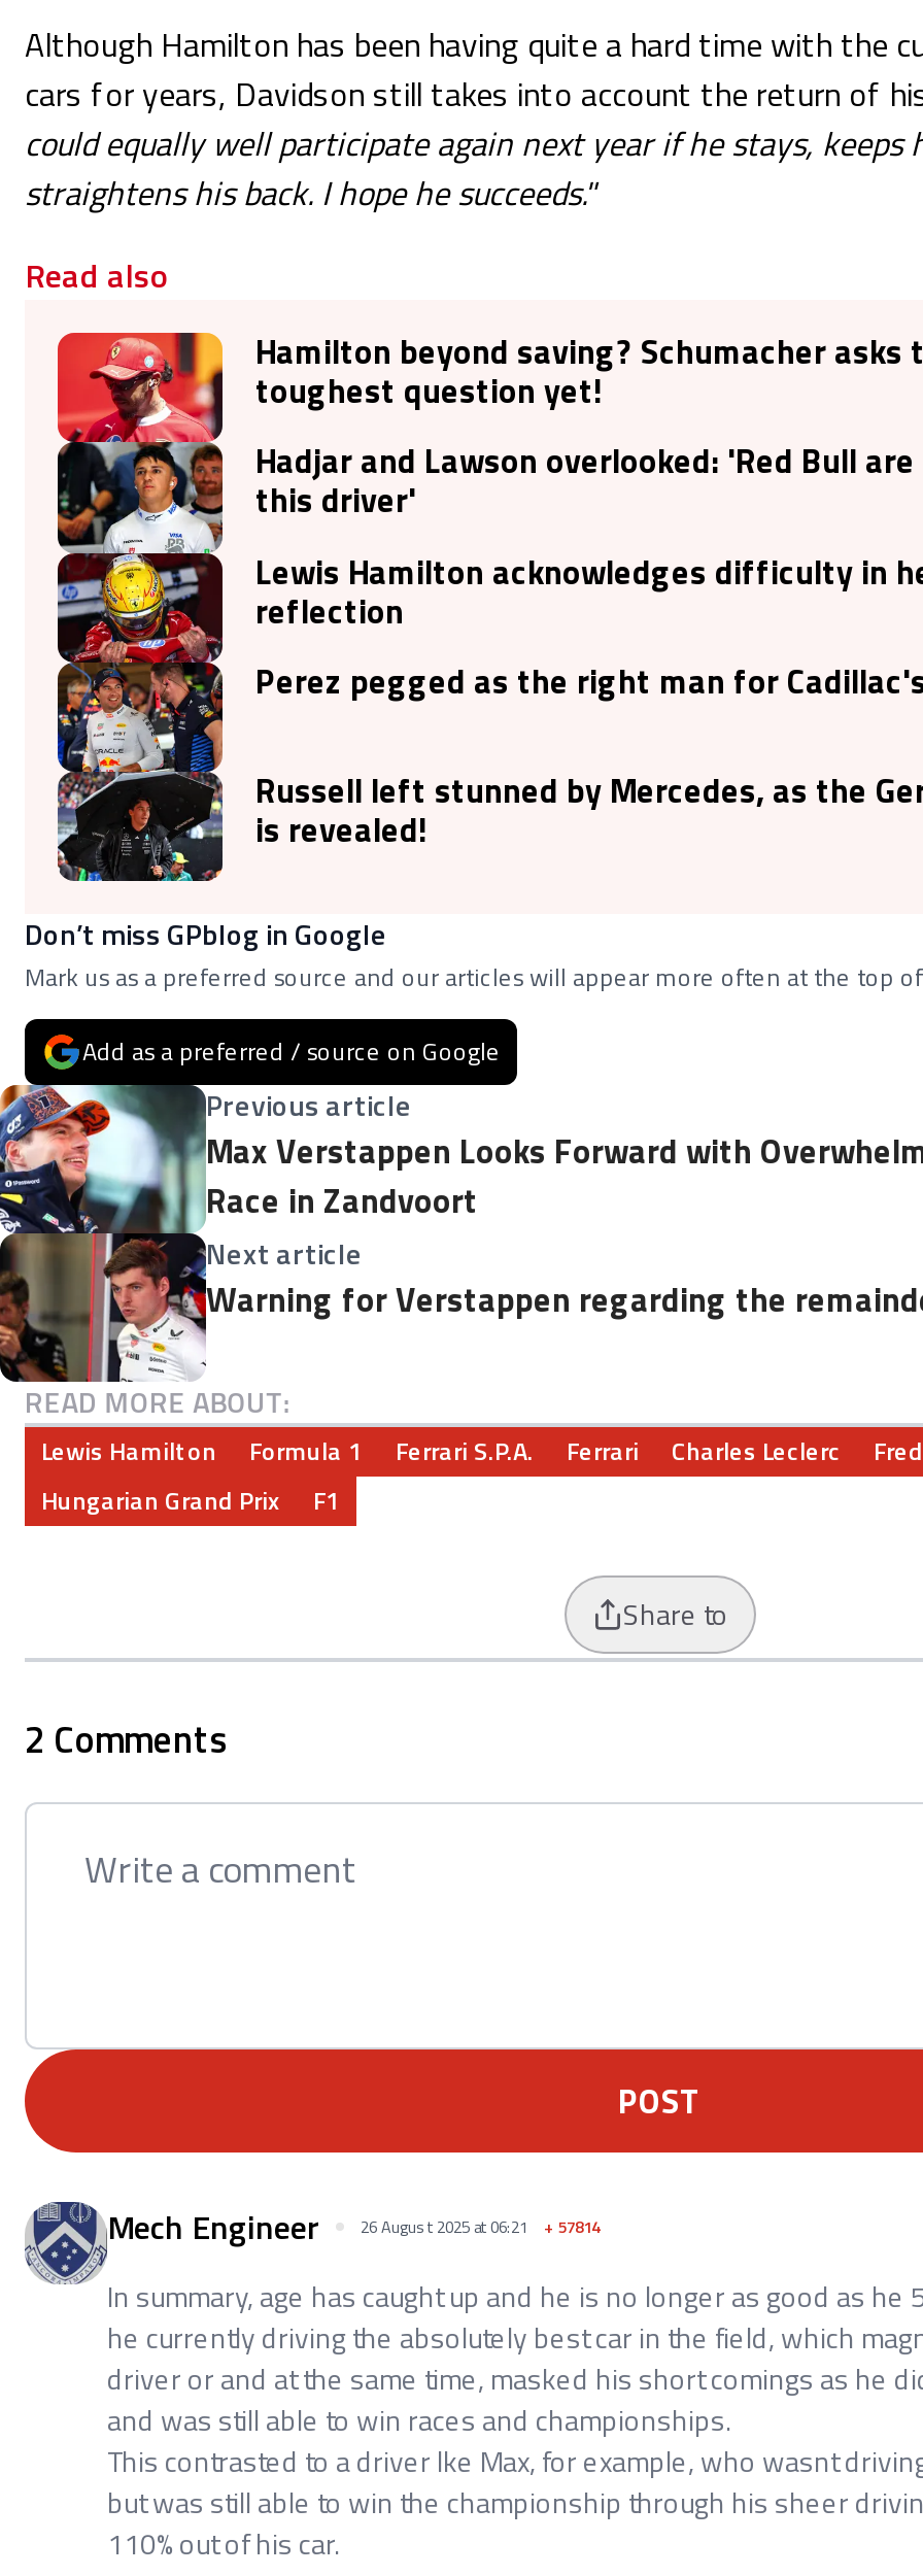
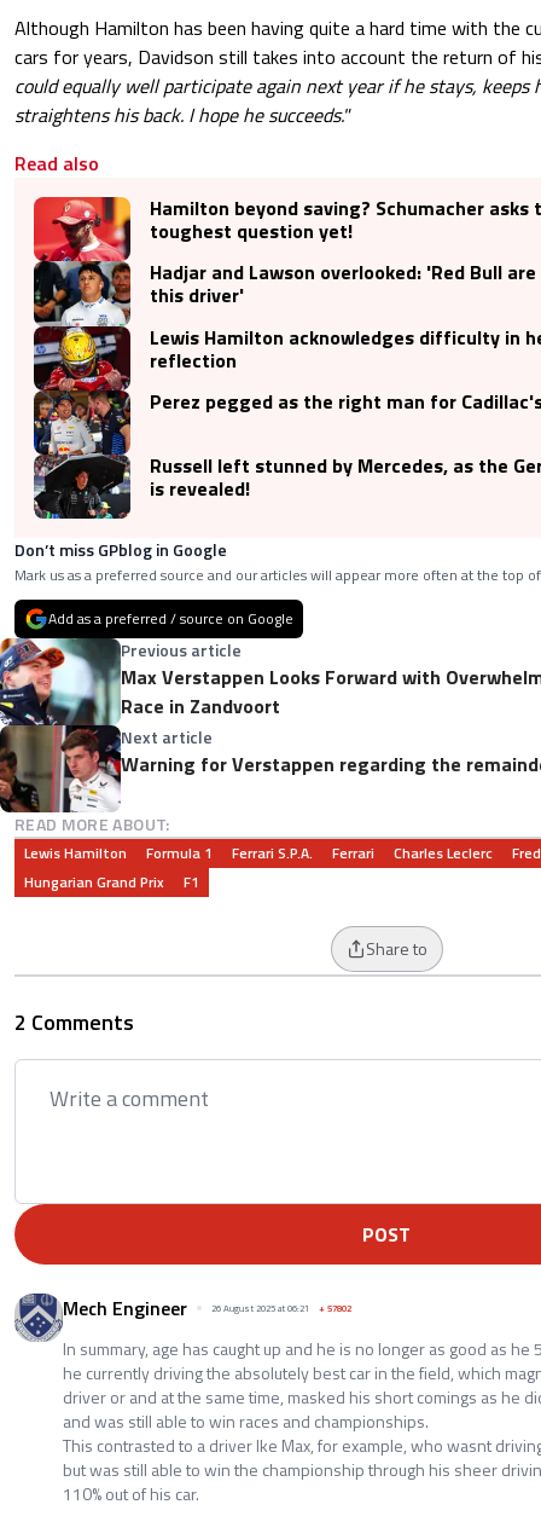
[107,2202,600,2251] Mech Engineer 26 August 2025 at 06:21 + 57814 -> [63,1293,351,1322] Mech Engineer 26 August 2025 at 06:21 + 57802

